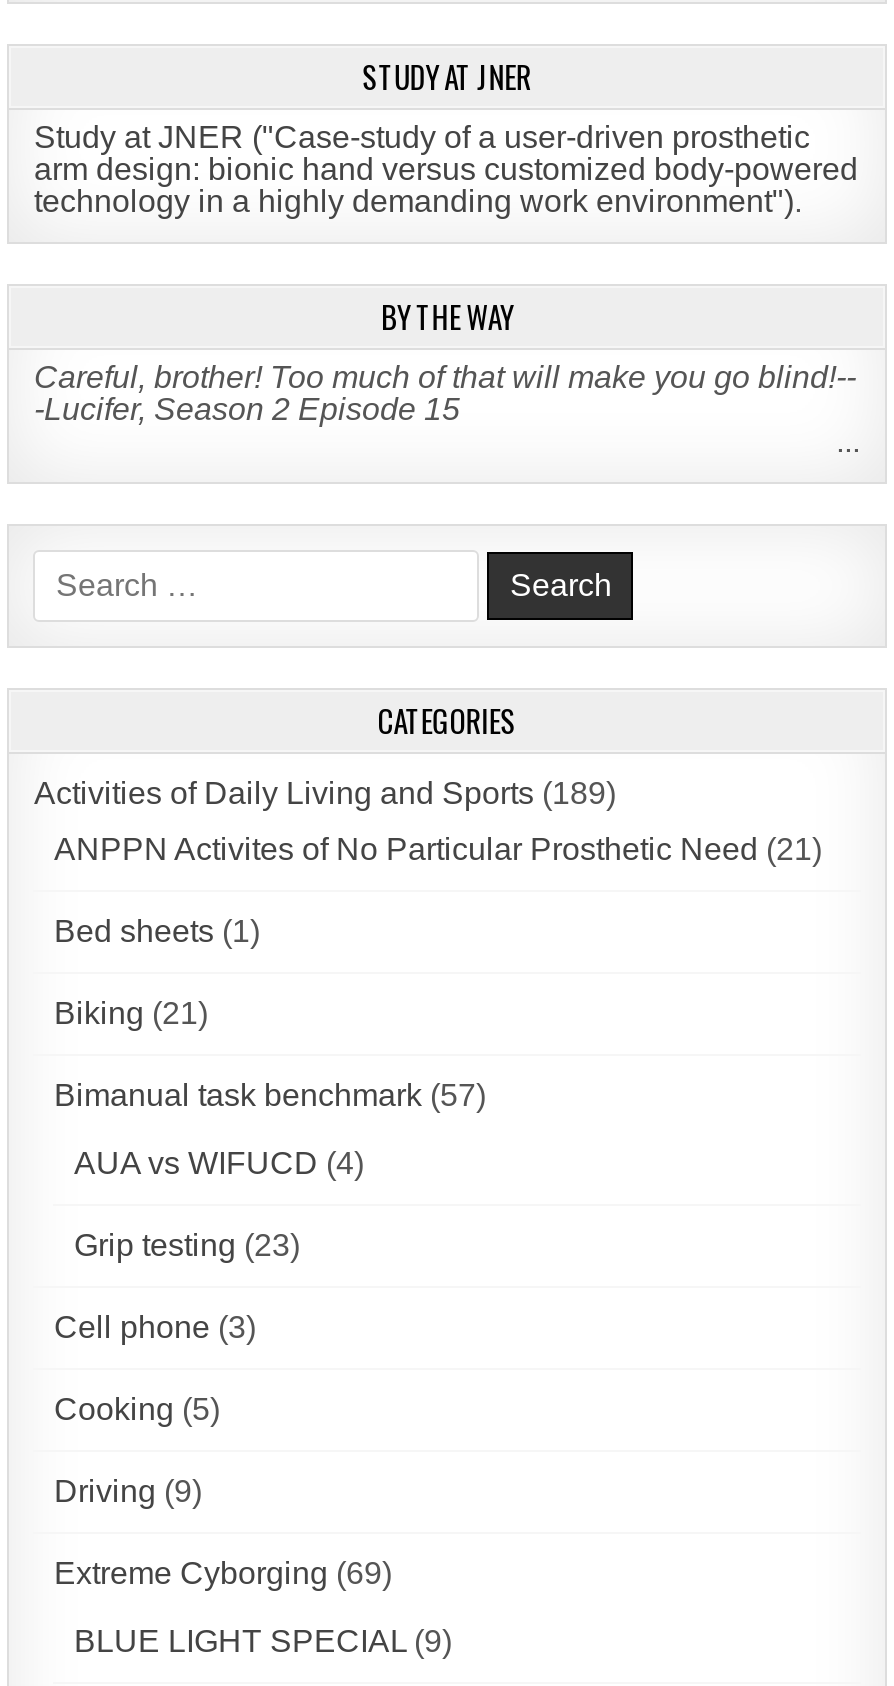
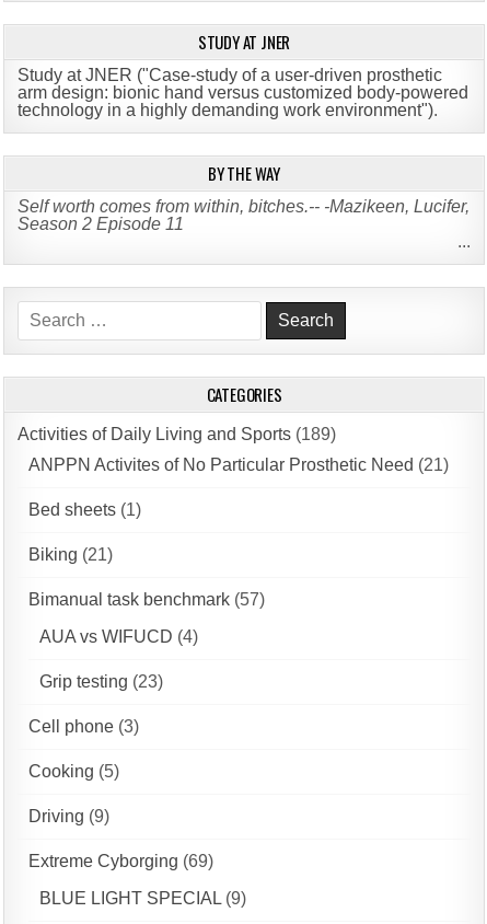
[34,361,856,427] Careful, brother! Too much of that will make you go blind!-- | -Lucifer, Season 2 Episode 15 -> [18,197,470,234] Self worth comes from within, bitches.-- -Mazikeen, Lucifer, | Season 2 Episode 11

